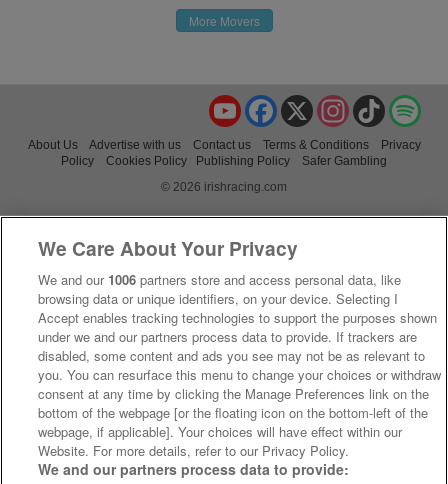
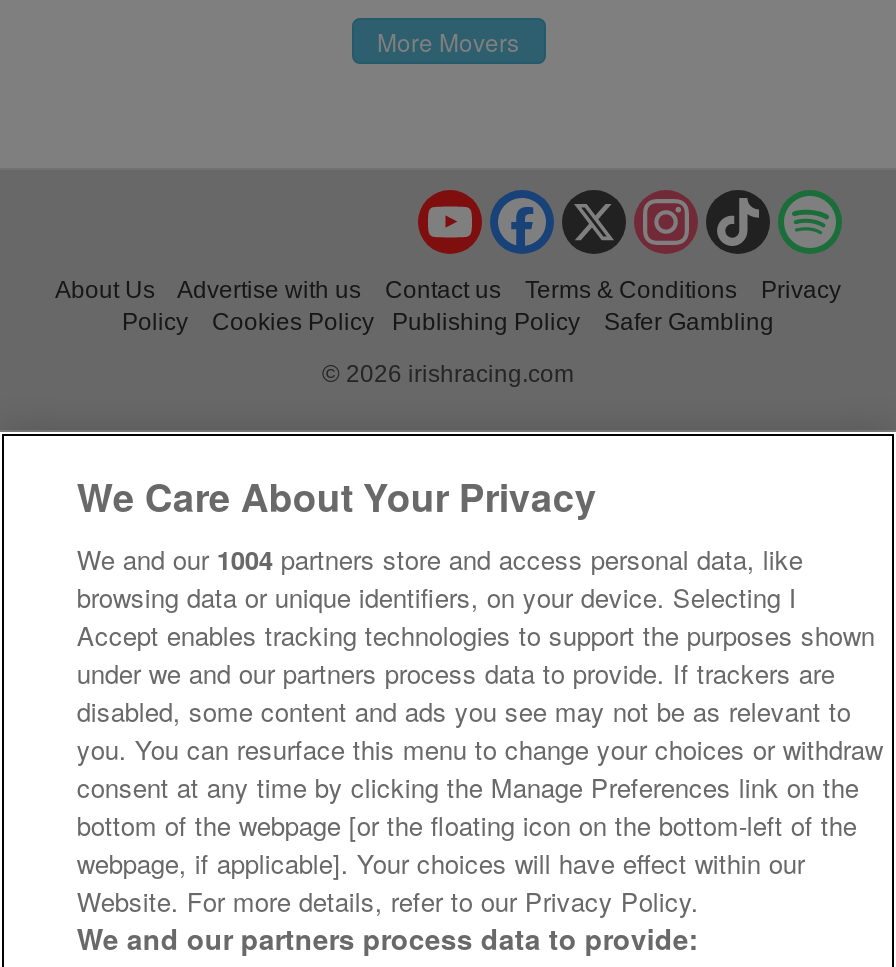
[38,270,401,289] We and our 1006 partners store and access personal data, like -> [77,540,803,578] We and our 1004 partners store and access personal data, like

